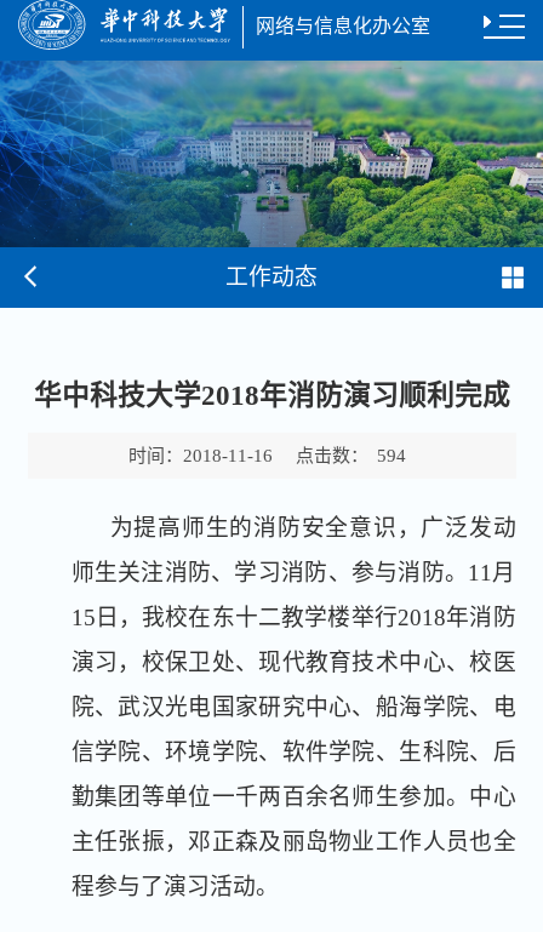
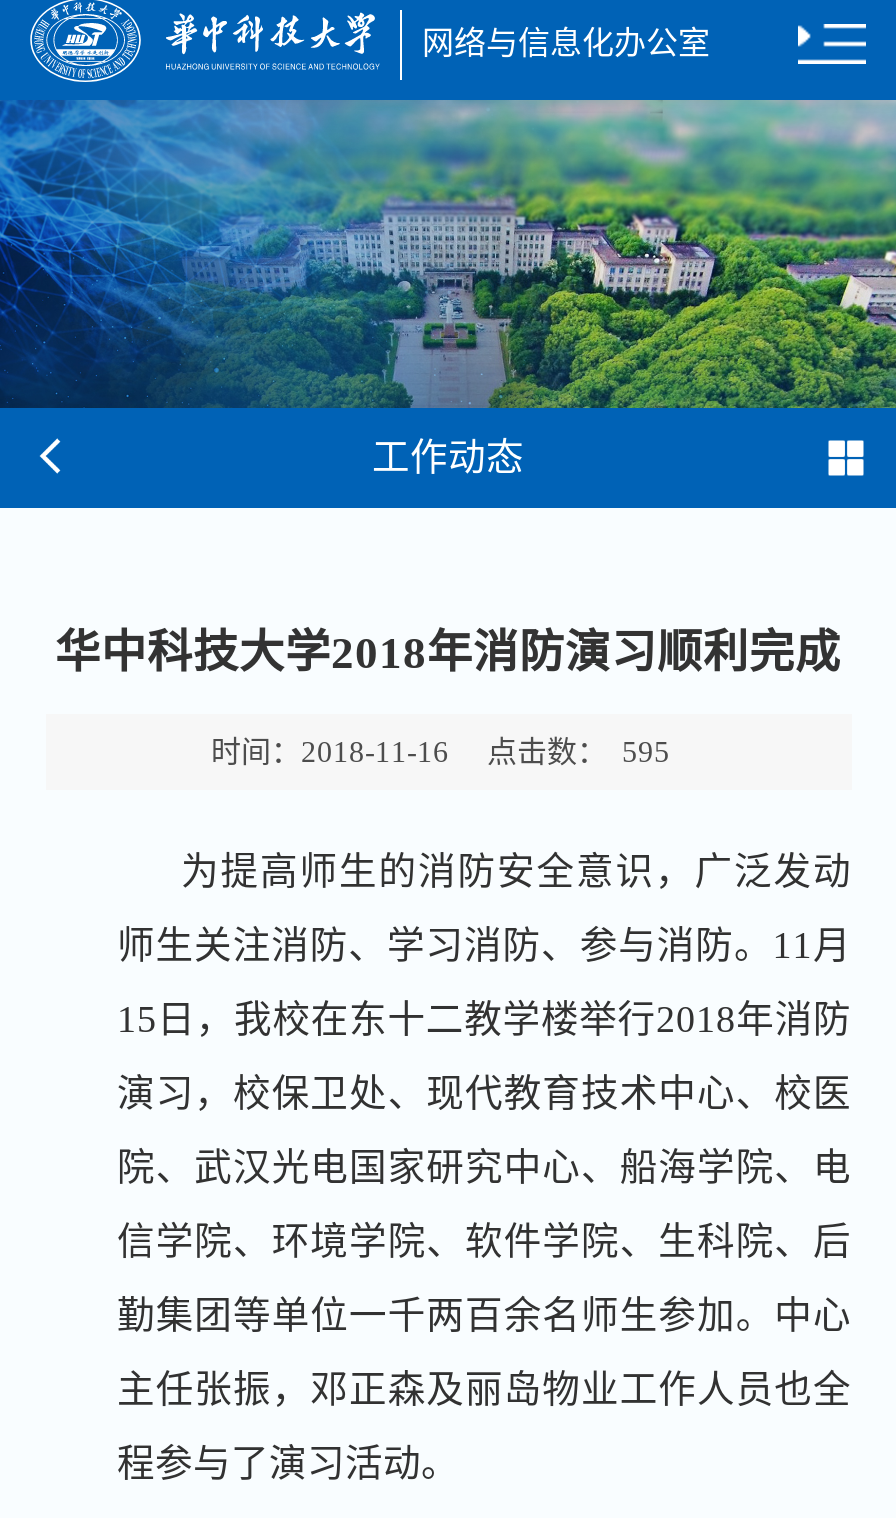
[128,445,406,465] 时间：2018-11-16 点击数： 594 -> [211,734,670,768] 时间：2018-11-16 点击数： 595

